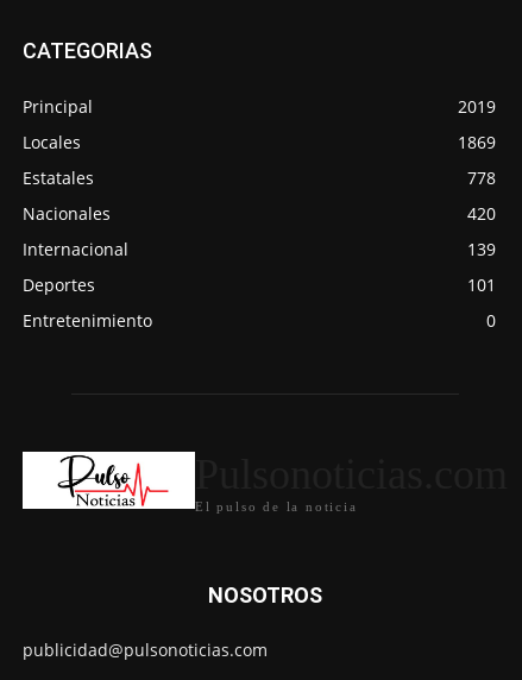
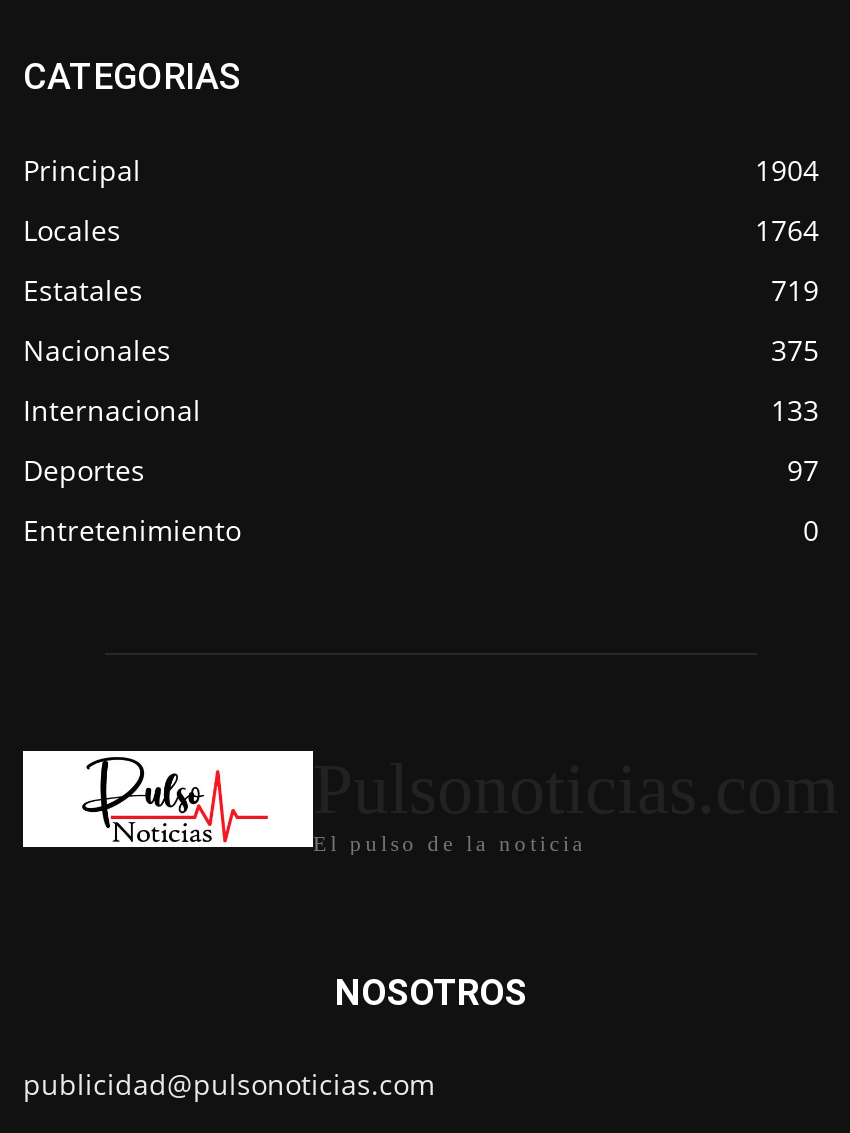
[458,95,496,117] 2019 -> [755,152,819,190] 1904
[458,130,496,153] 1869 -> [755,212,819,250] 1764
[467,166,496,189] 778 -> [771,272,819,310] 719
[467,202,496,224] 420 -> [771,332,819,370] 375
[467,237,496,260] 139 -> [771,392,819,430] 133
[467,273,496,296] 101 -> [787,452,819,490] 97

